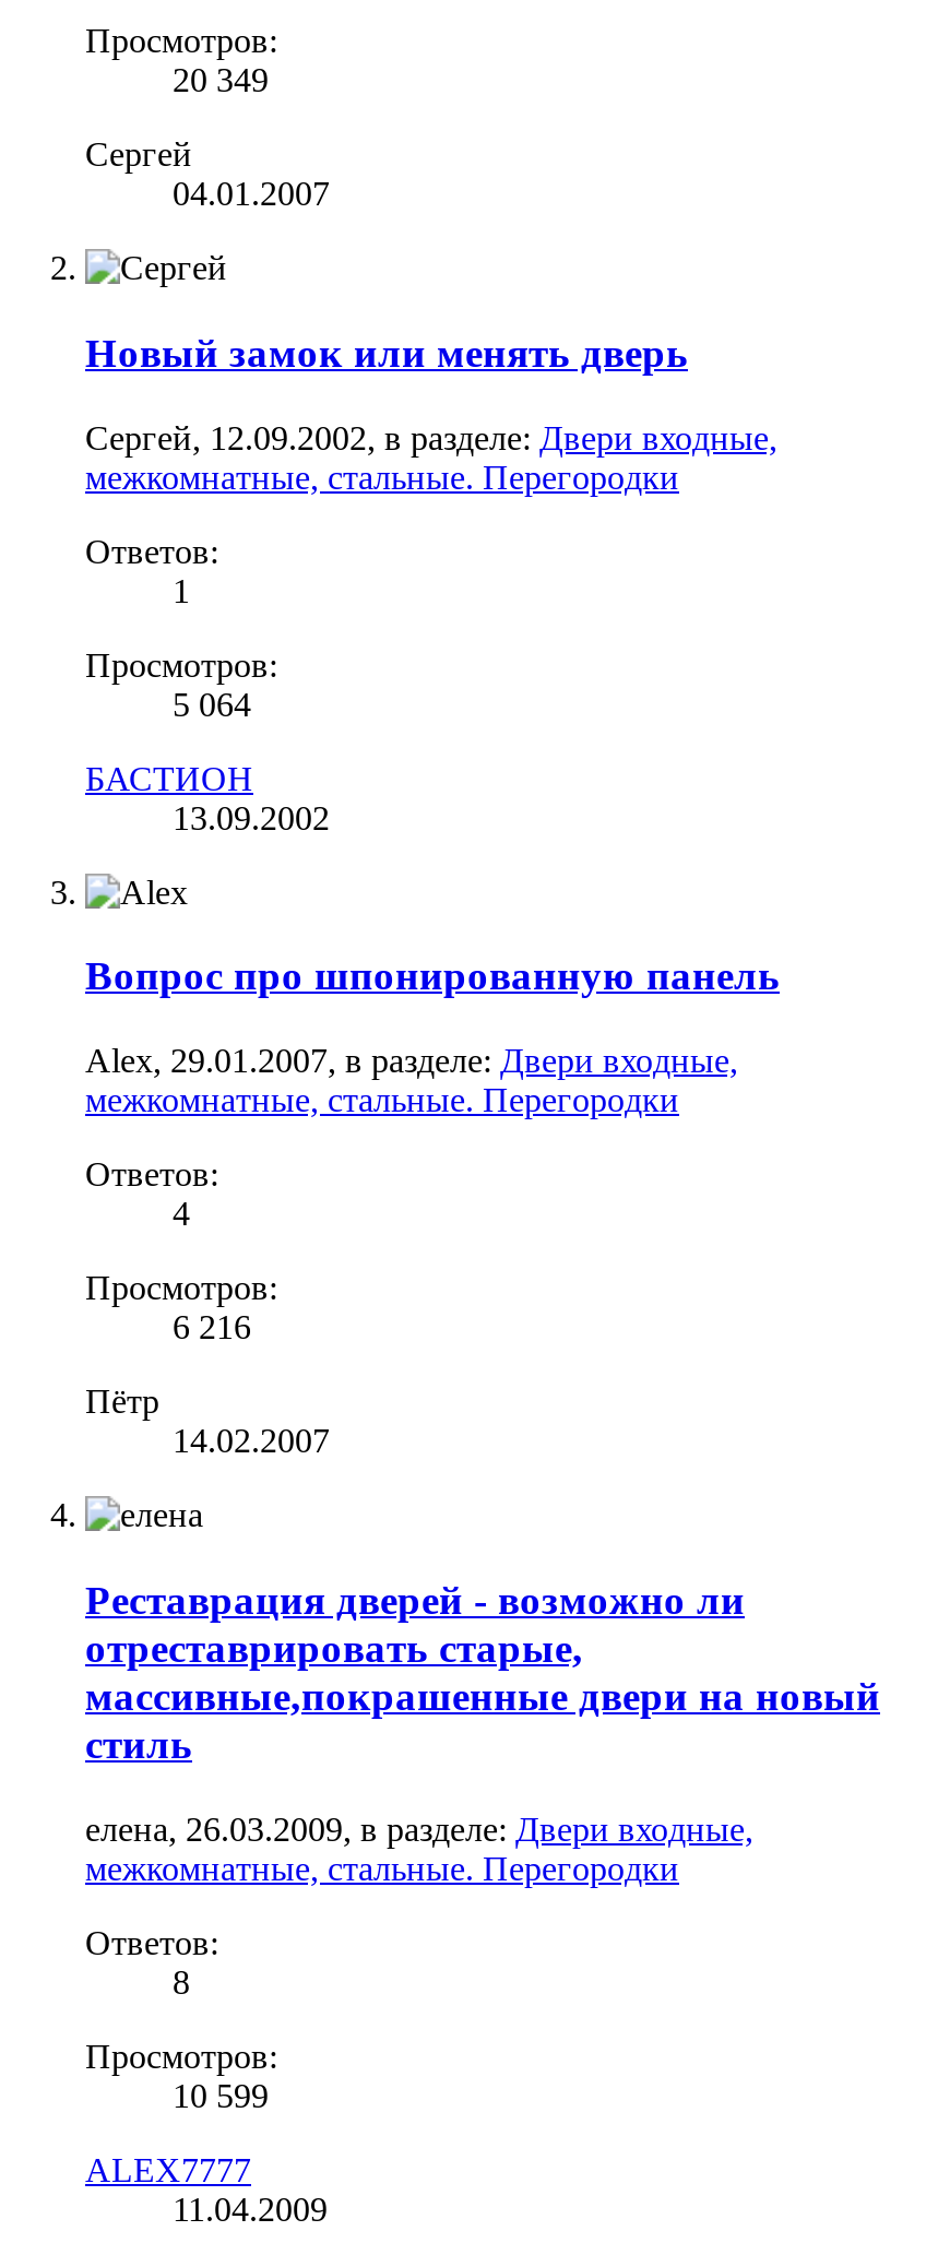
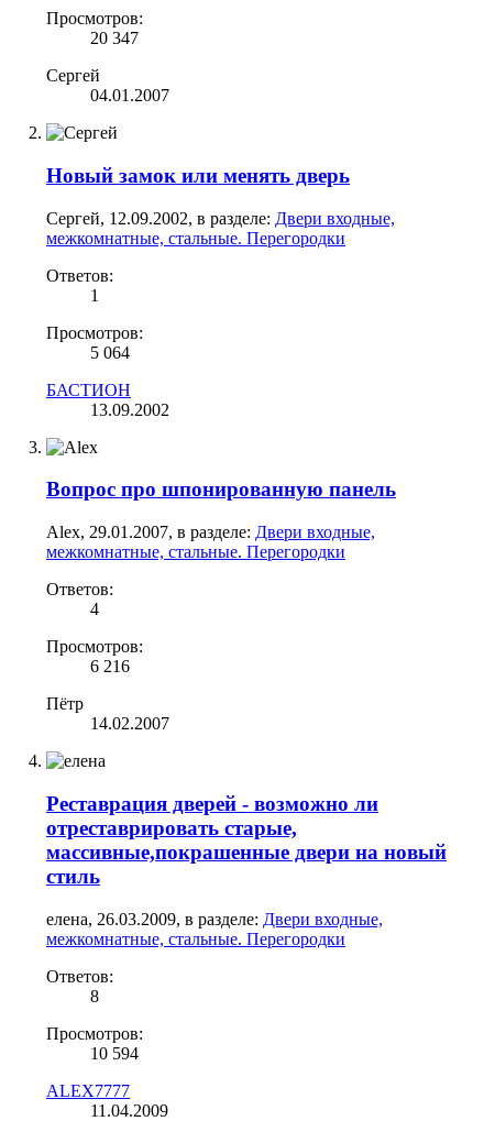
[173,62,269,99] 20 349 -> [90,29,139,48] 20 347
[173,2076,269,2113] 10 599 -> [90,1043,139,1062] 10 594

